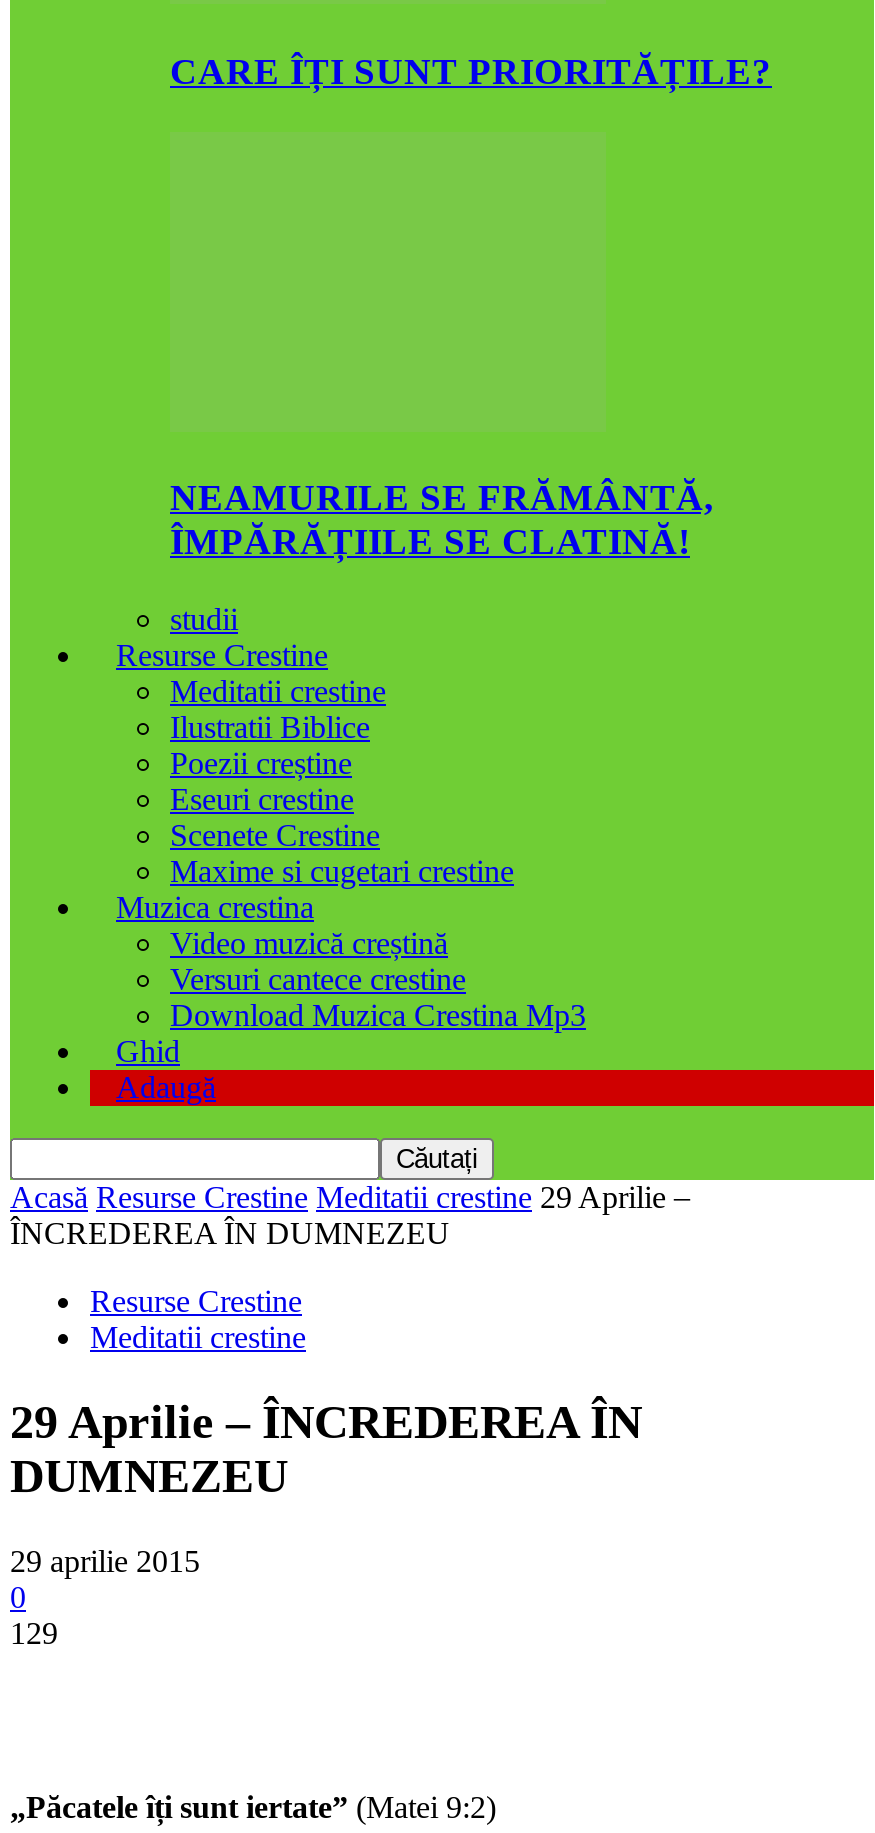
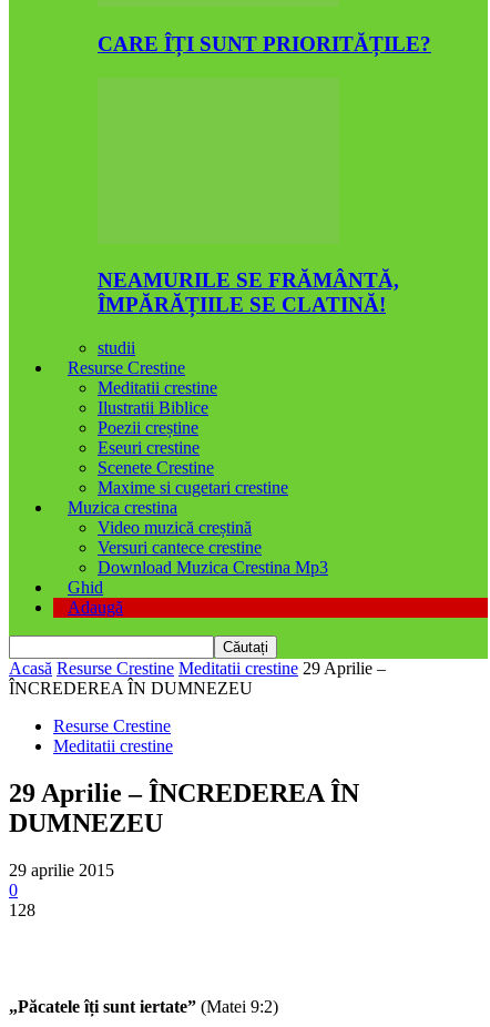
[10,1616,58,1650] 129 -> [9,900,35,919] 128

